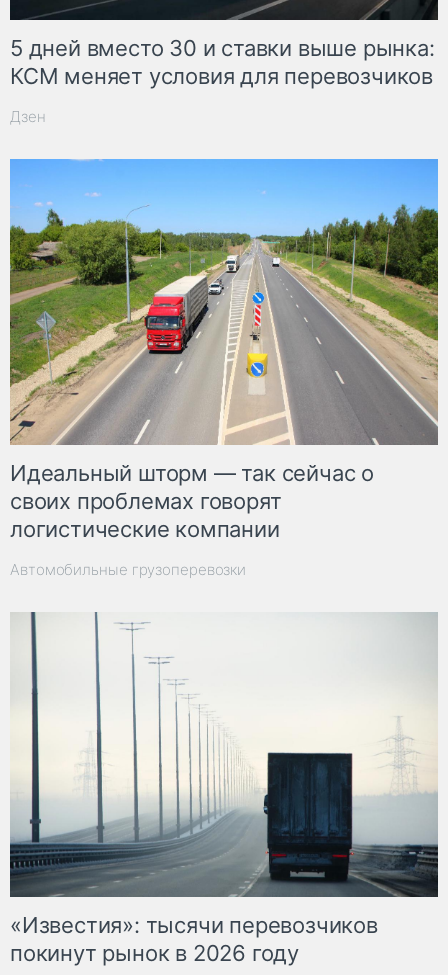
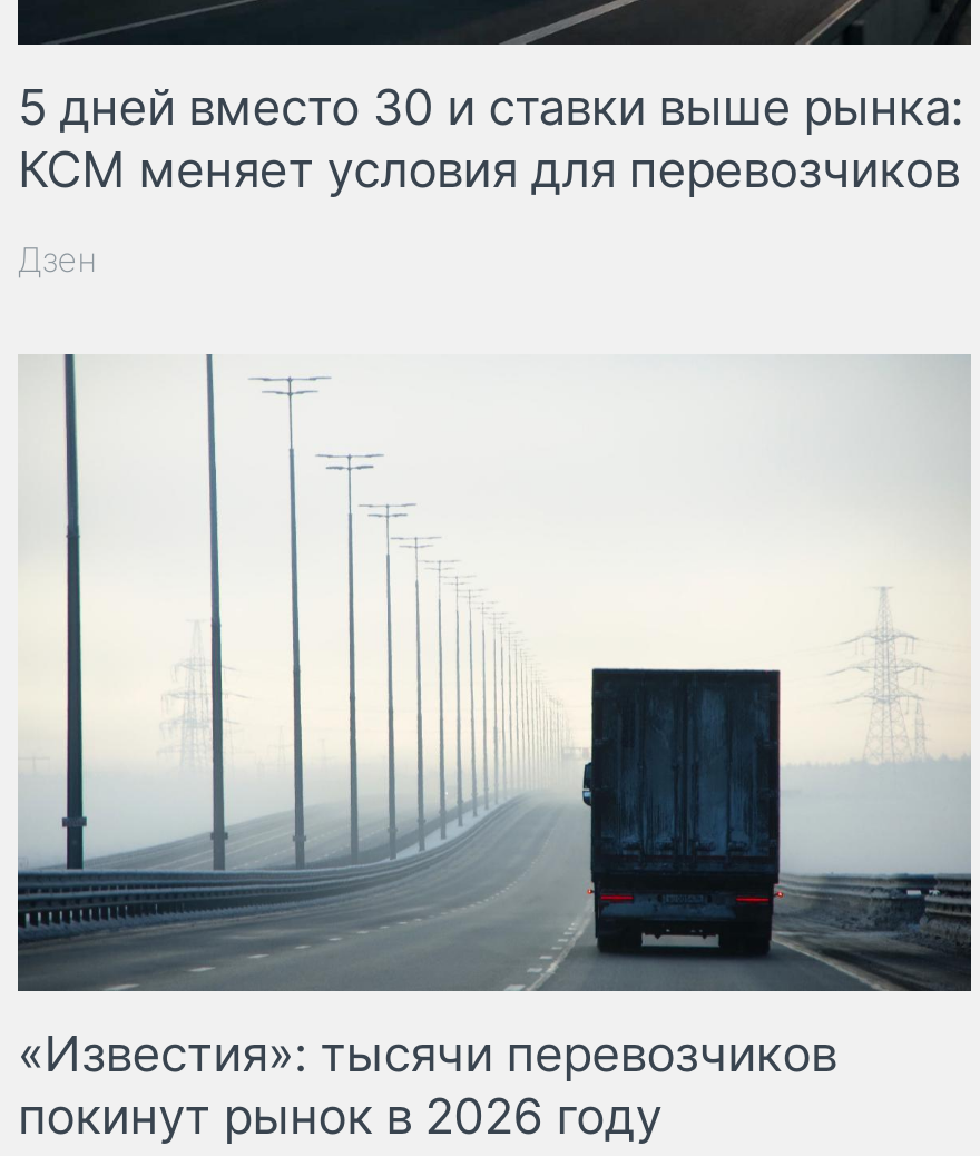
[9,158,439,579] [image] | Идеальный шторм — так сейчас о | своих проблемах говорят | логистические компании | Автомобильные грузоперевозки -> none

